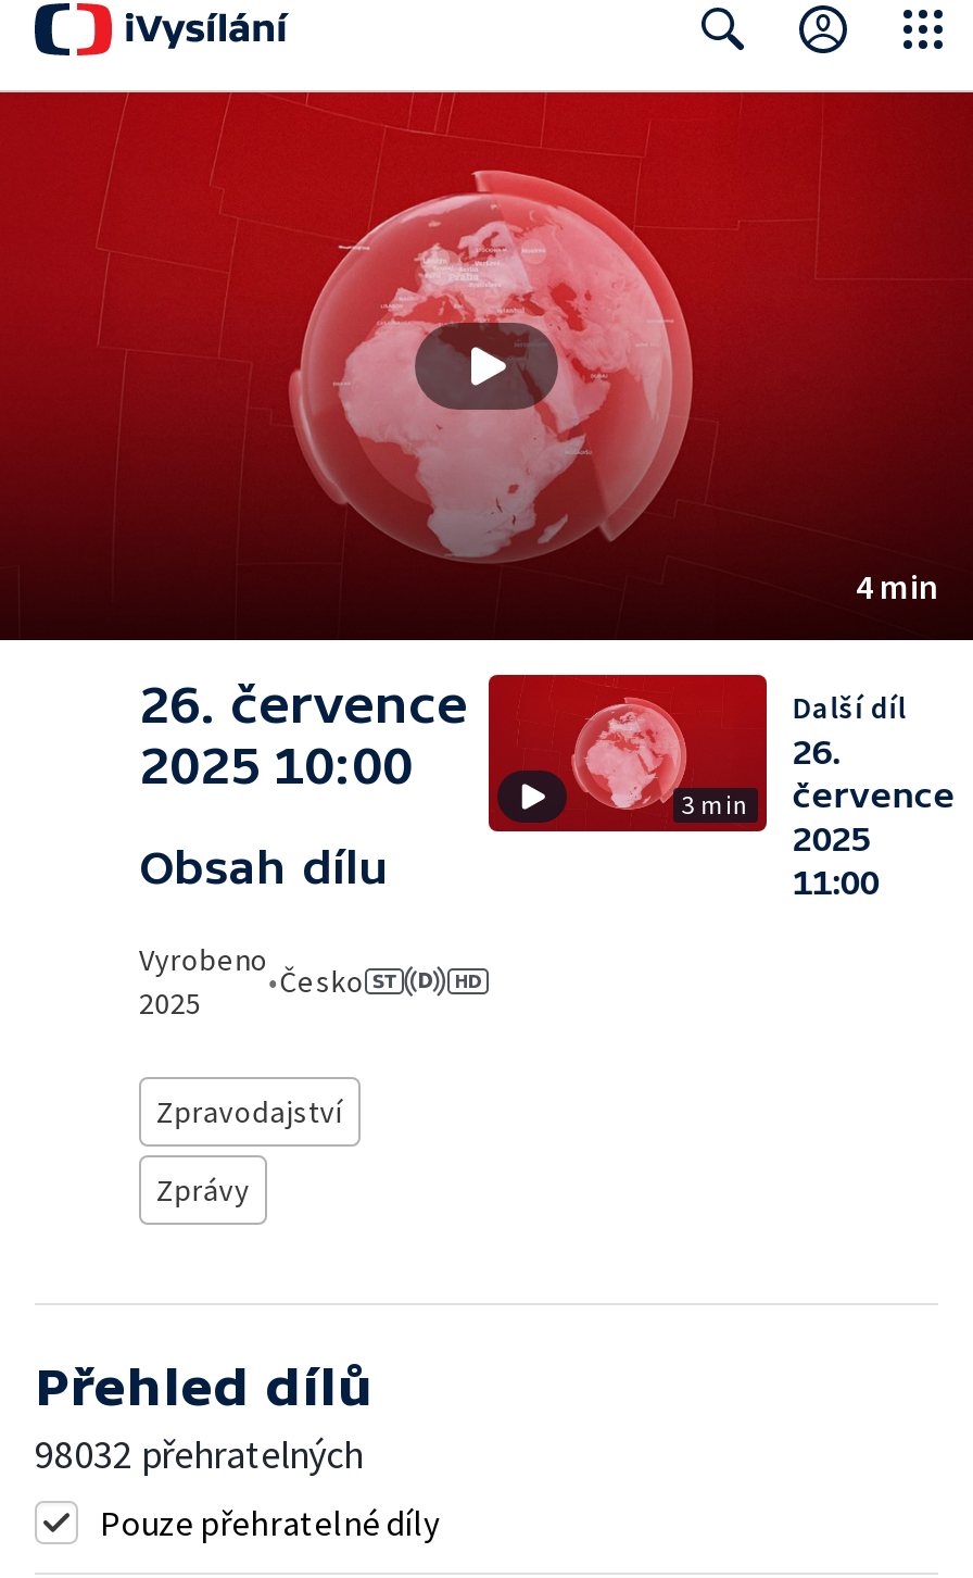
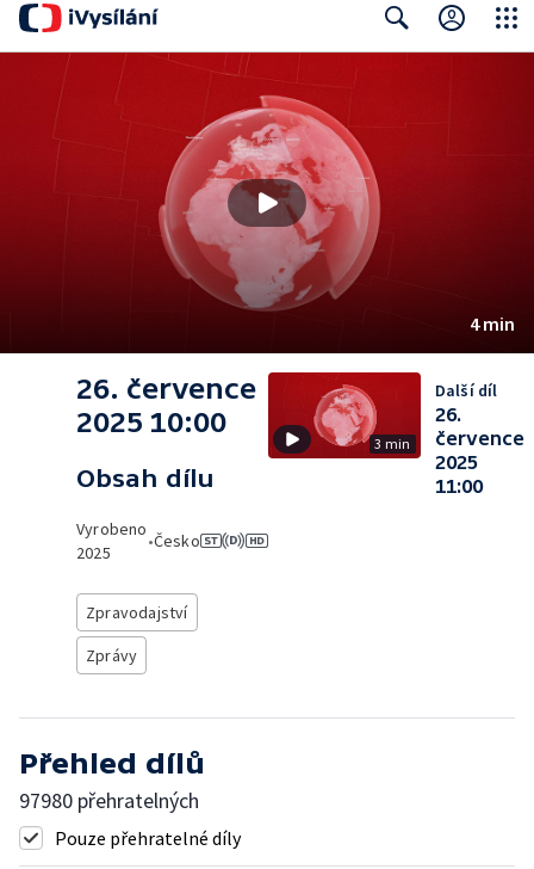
[35,1429,363,1479] 98032 přehratelných -> [19,787,199,814] 97980 přehratelných

